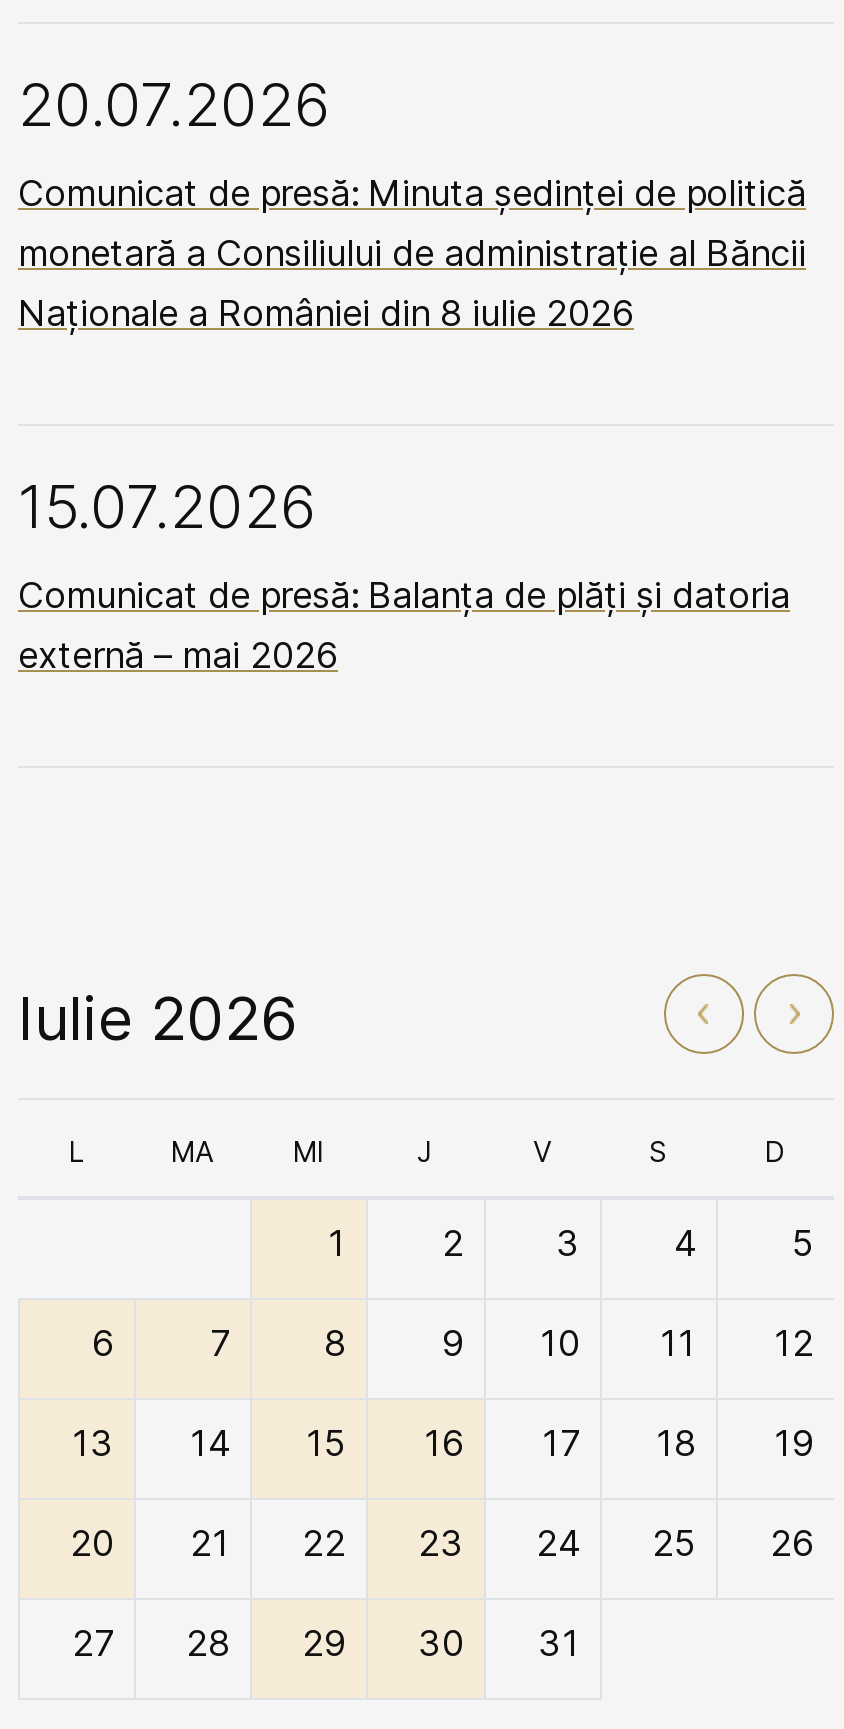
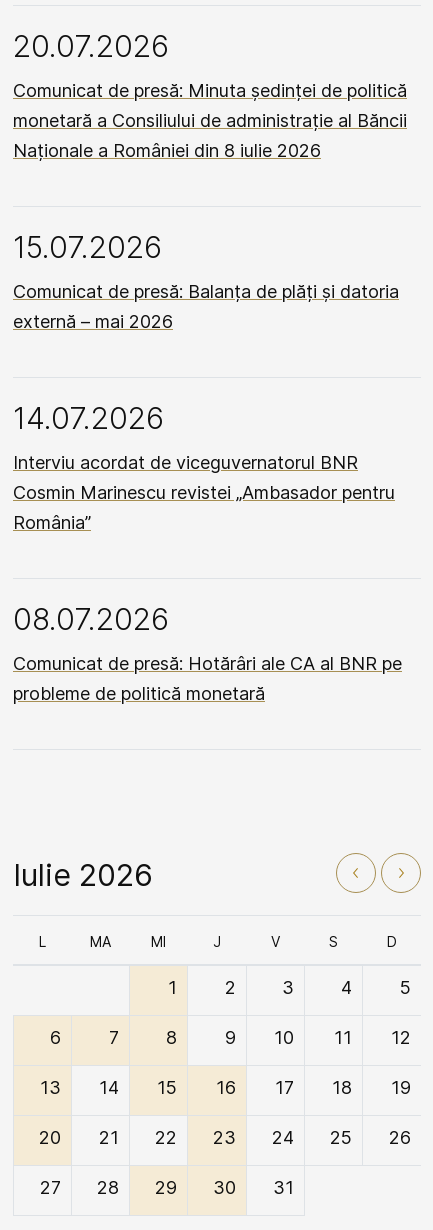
none -> [13,400,402,704] 14.07.2026 | Interviu acordat de viceguvernatorul BNR | Cosmin Marinescu revistei „Ambasador pentru | România” | 08.07.2026 | Comunicat de presă: Hotărâri ale CA al BNR pe | probleme de politică monetară

